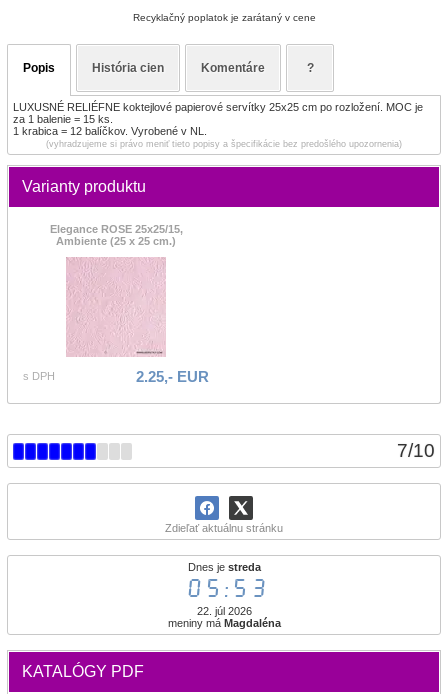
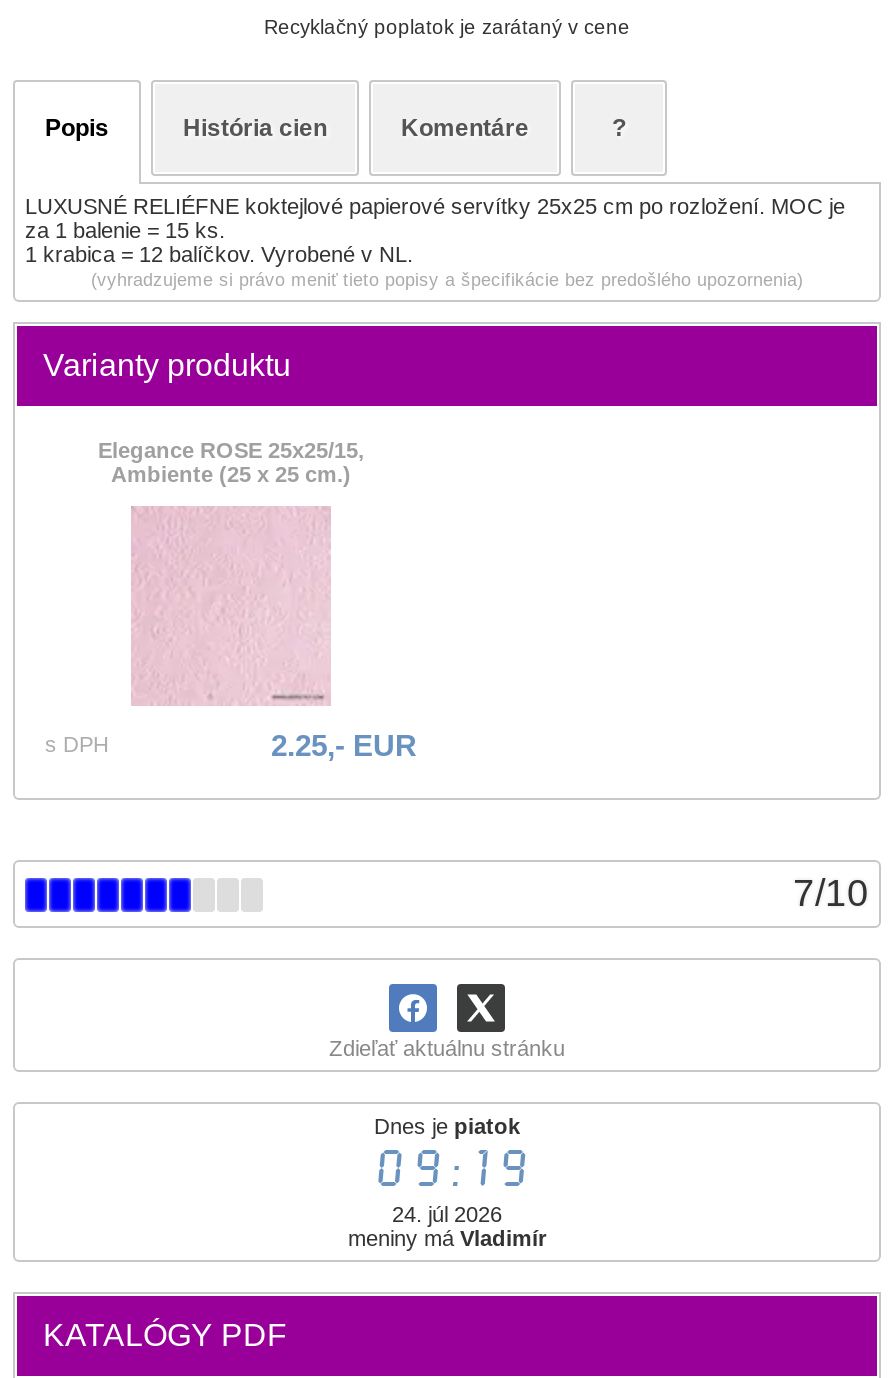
[187,561,260,573] Dnes je streda -> [374,1114,520,1138] Dnes je piatok
[183,573,265,605] 05:53 -> [367,1138,527,1202] 09:19
[196,605,251,617] 22. júl 2026 -> [392,1202,502,1226] 24. júl 2026
[167,617,280,629] meniny má Magdaléna -> [348,1226,546,1250] meniny má Vladimír

